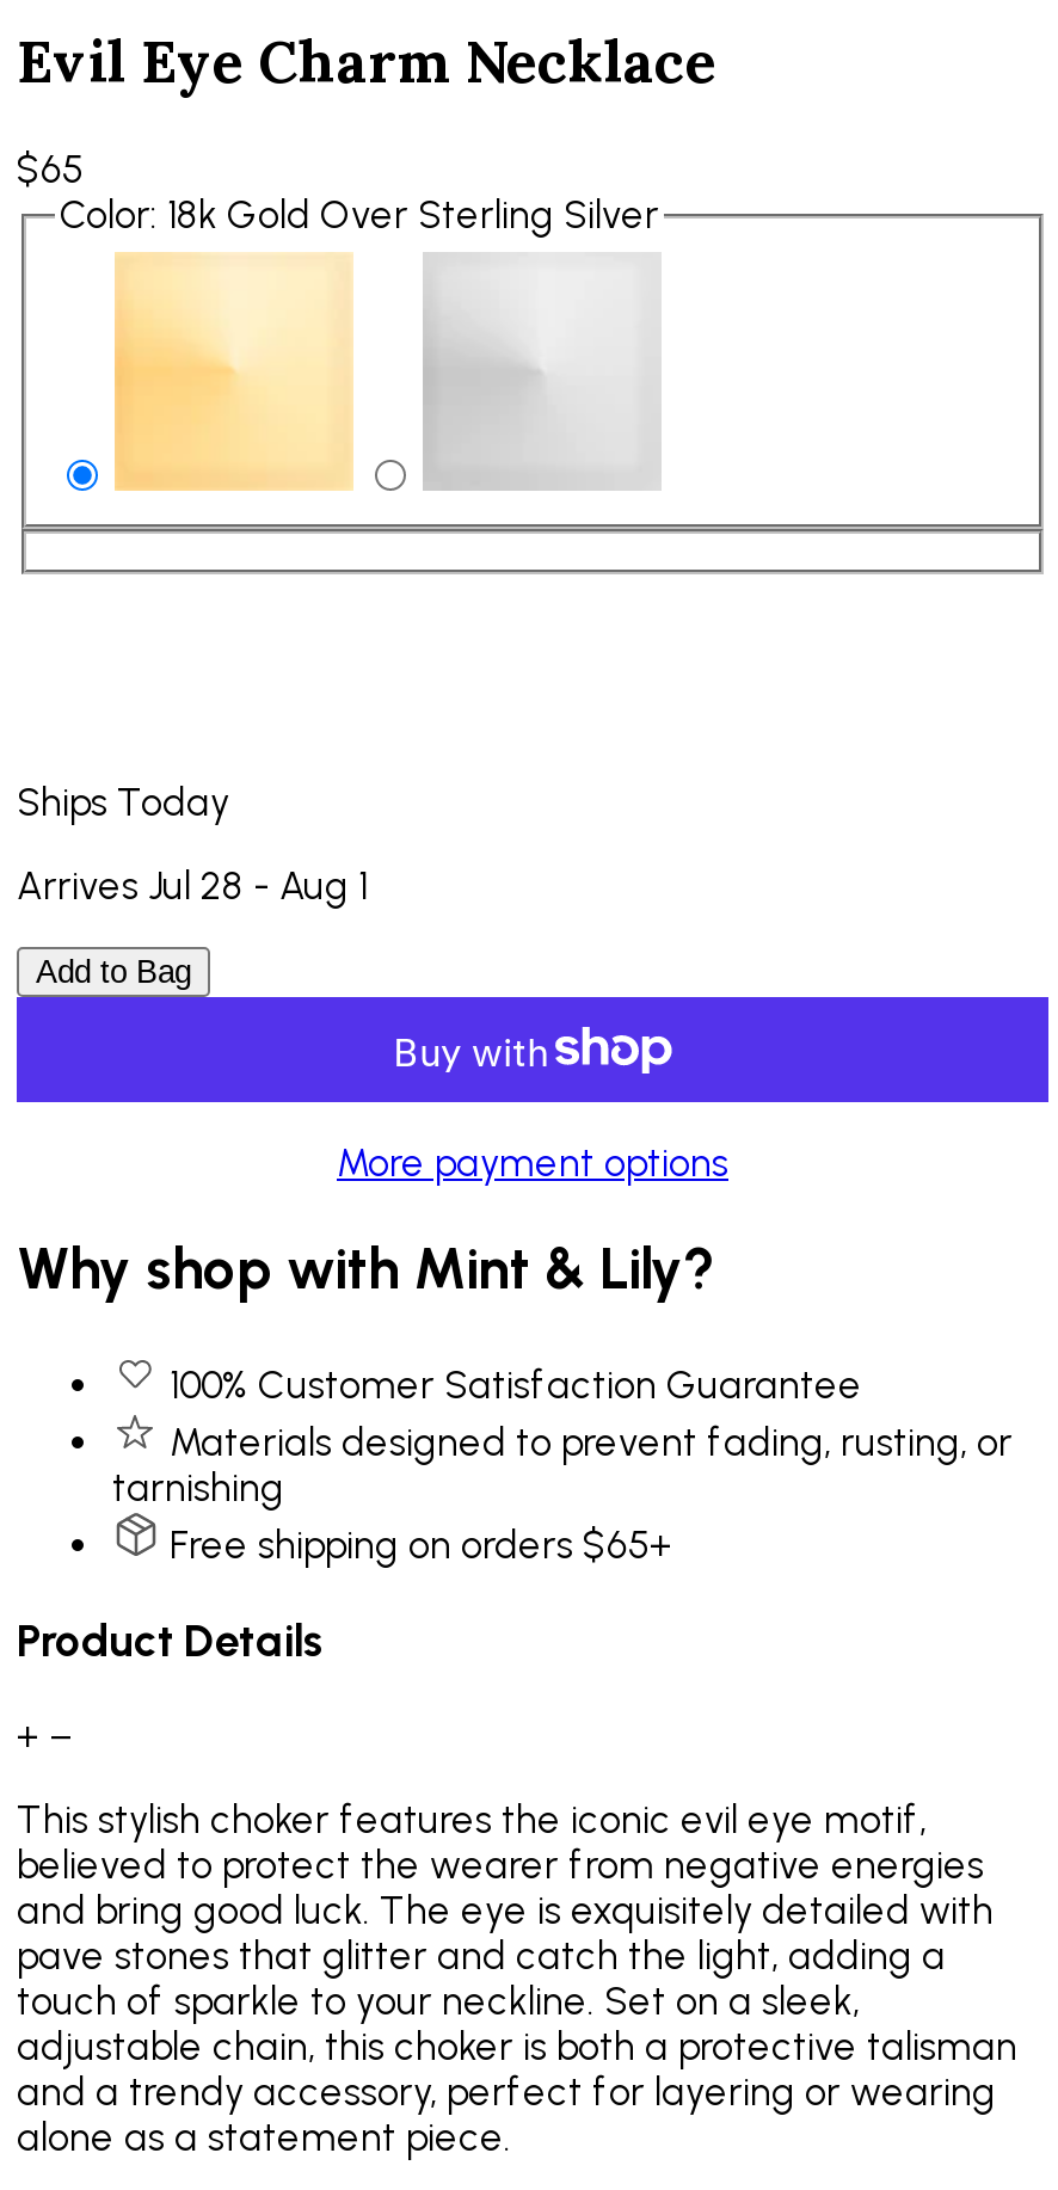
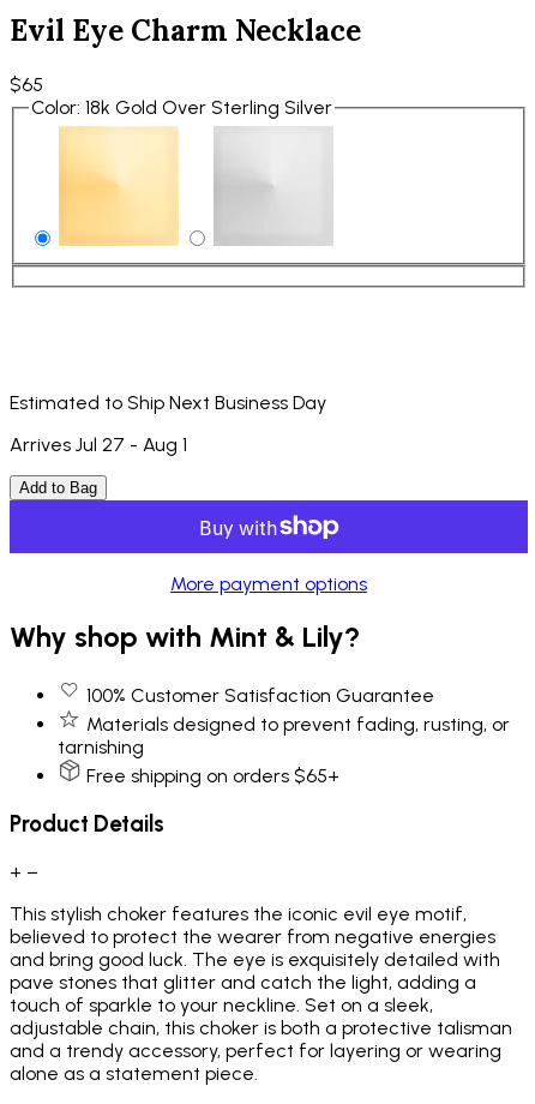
[17,781,229,826] Ships Today -> [10,392,326,415] Estimated to Ship Next Business Day
[17,865,368,910] Arrives Jul 28 - Aug 1 -> [10,434,187,457] Arrives Jul 27 - Aug 1

